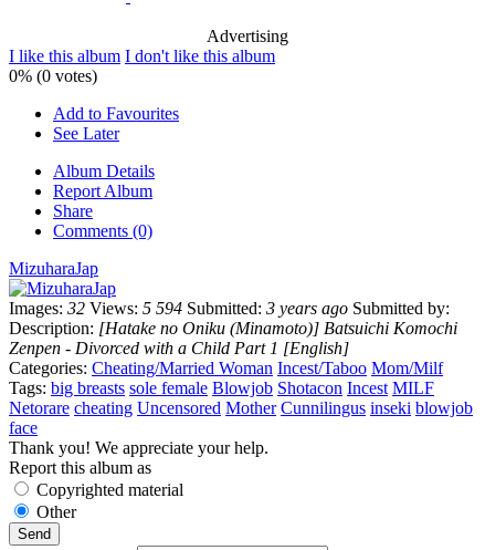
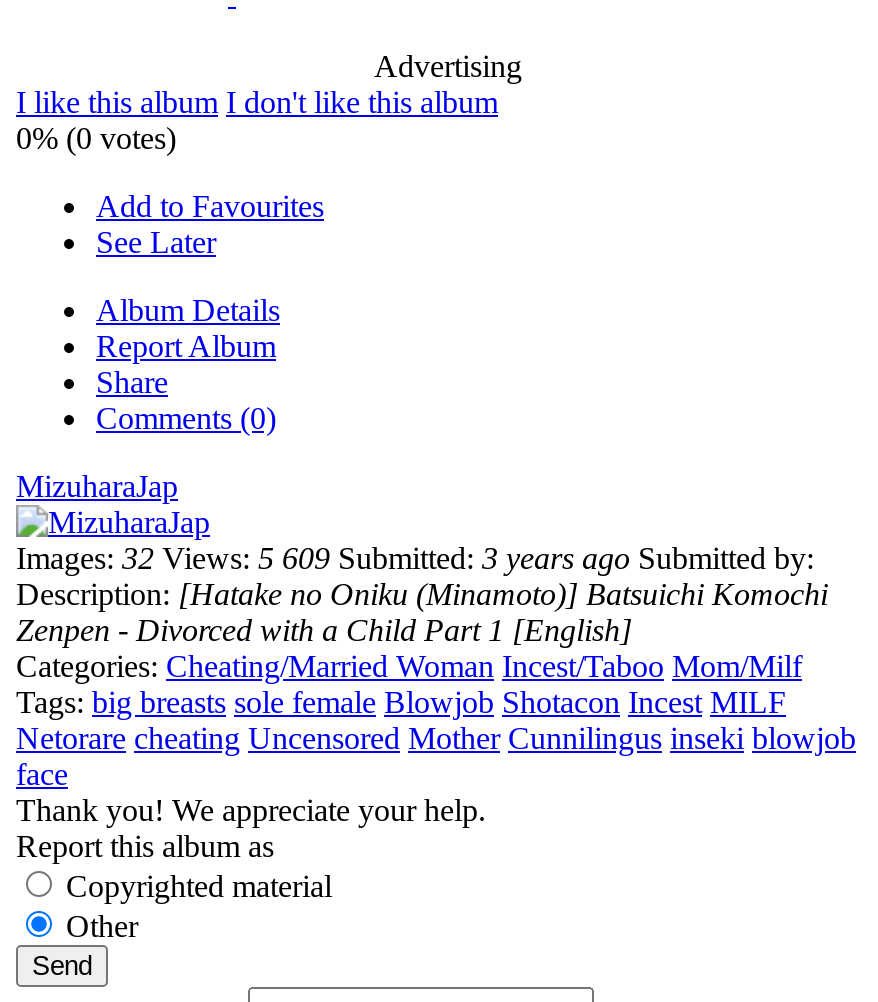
[9,299,450,317] Images: 32 Views: 5 594 Submitted: 3 years ago Submitted by: -> [16,541,814,575] Images: 32 Views: 5 609 Submitted: 3 years ago Submitted by:

